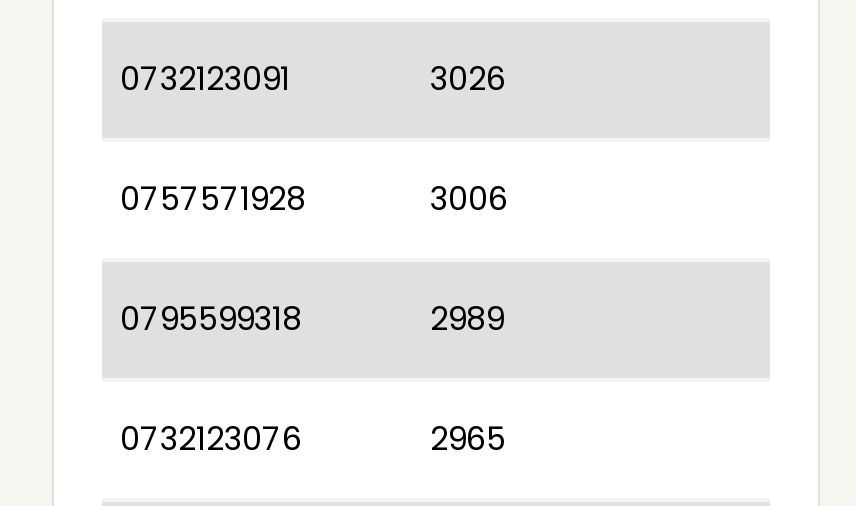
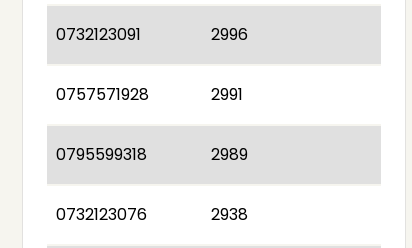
[430,56,506,102] 3026 -> [211,23,248,46] 2996
[430,176,508,222] 3006 -> [211,83,243,106] 2991
[430,416,506,462] 2965 -> [211,203,248,226] 2938

